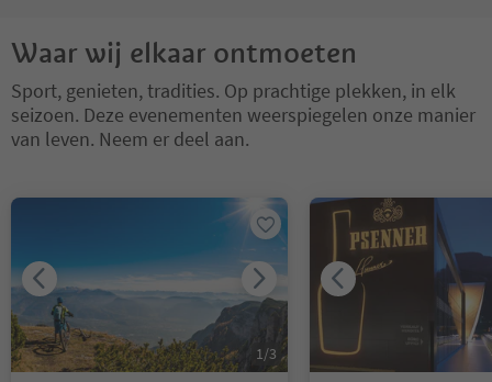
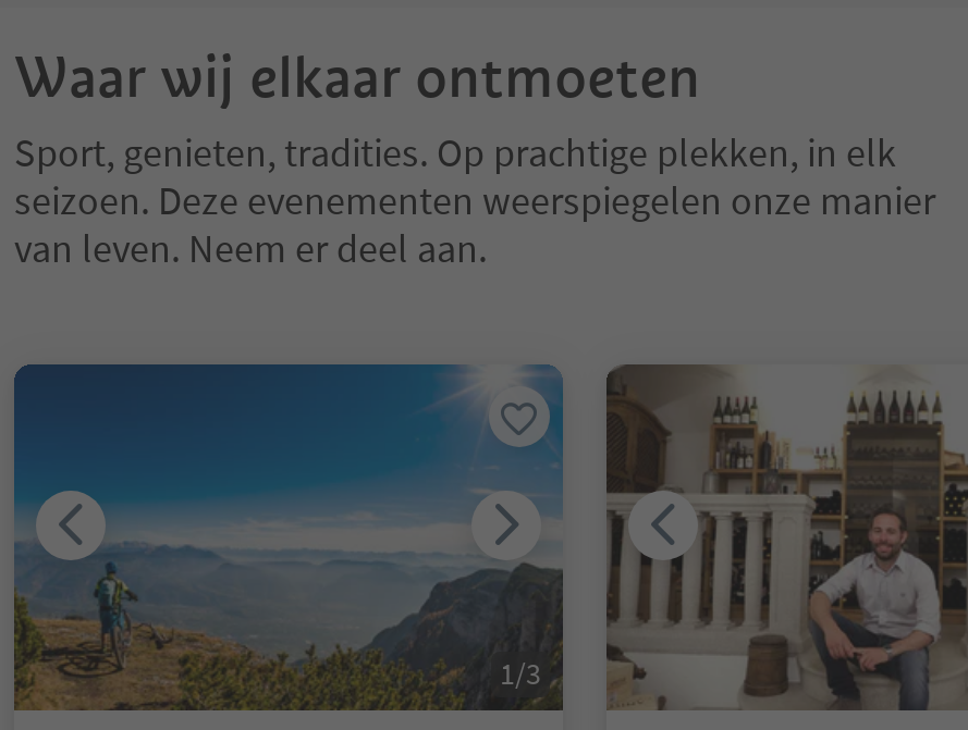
[309,198,489,373] [image] -> [606,364,961,710] [image]

